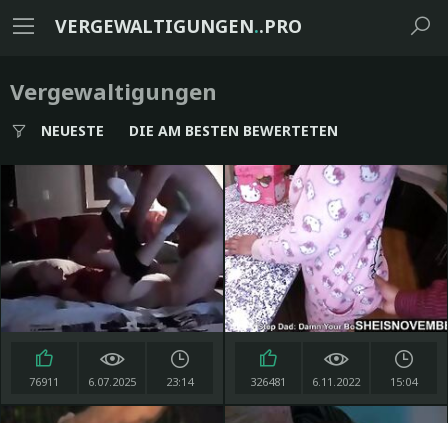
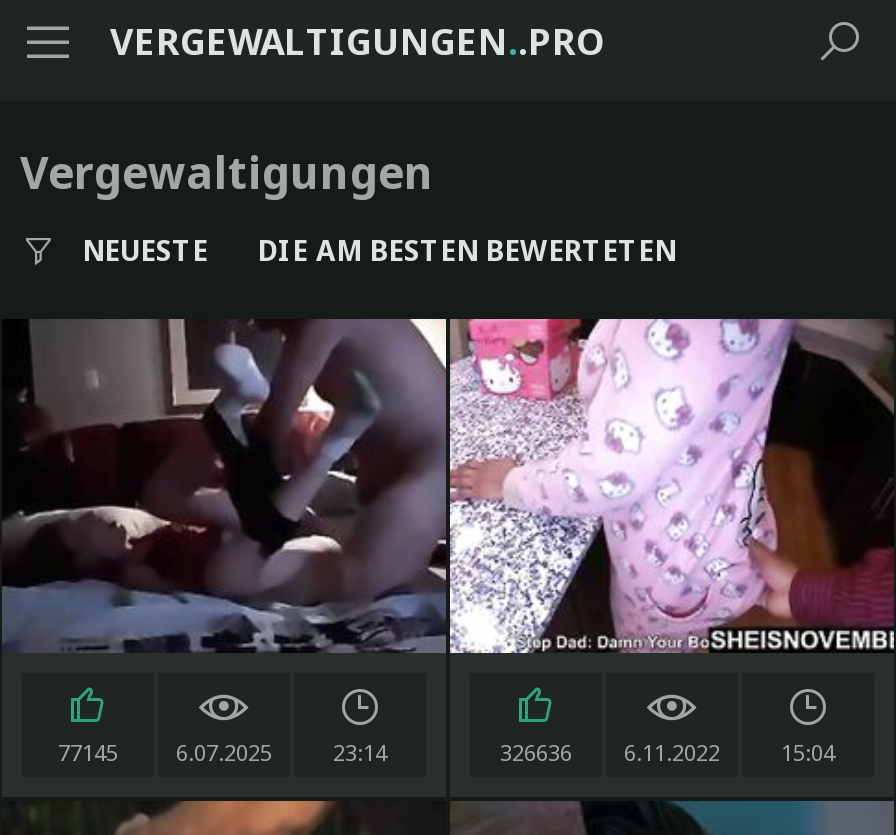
[29,373,136,388] 76911 6.07.2025 -> [58,736,272,766] 77145 6.07.2025
[250,373,360,388] 326481 6.11.2022 -> [500,736,720,766] 326636 6.11.2022

